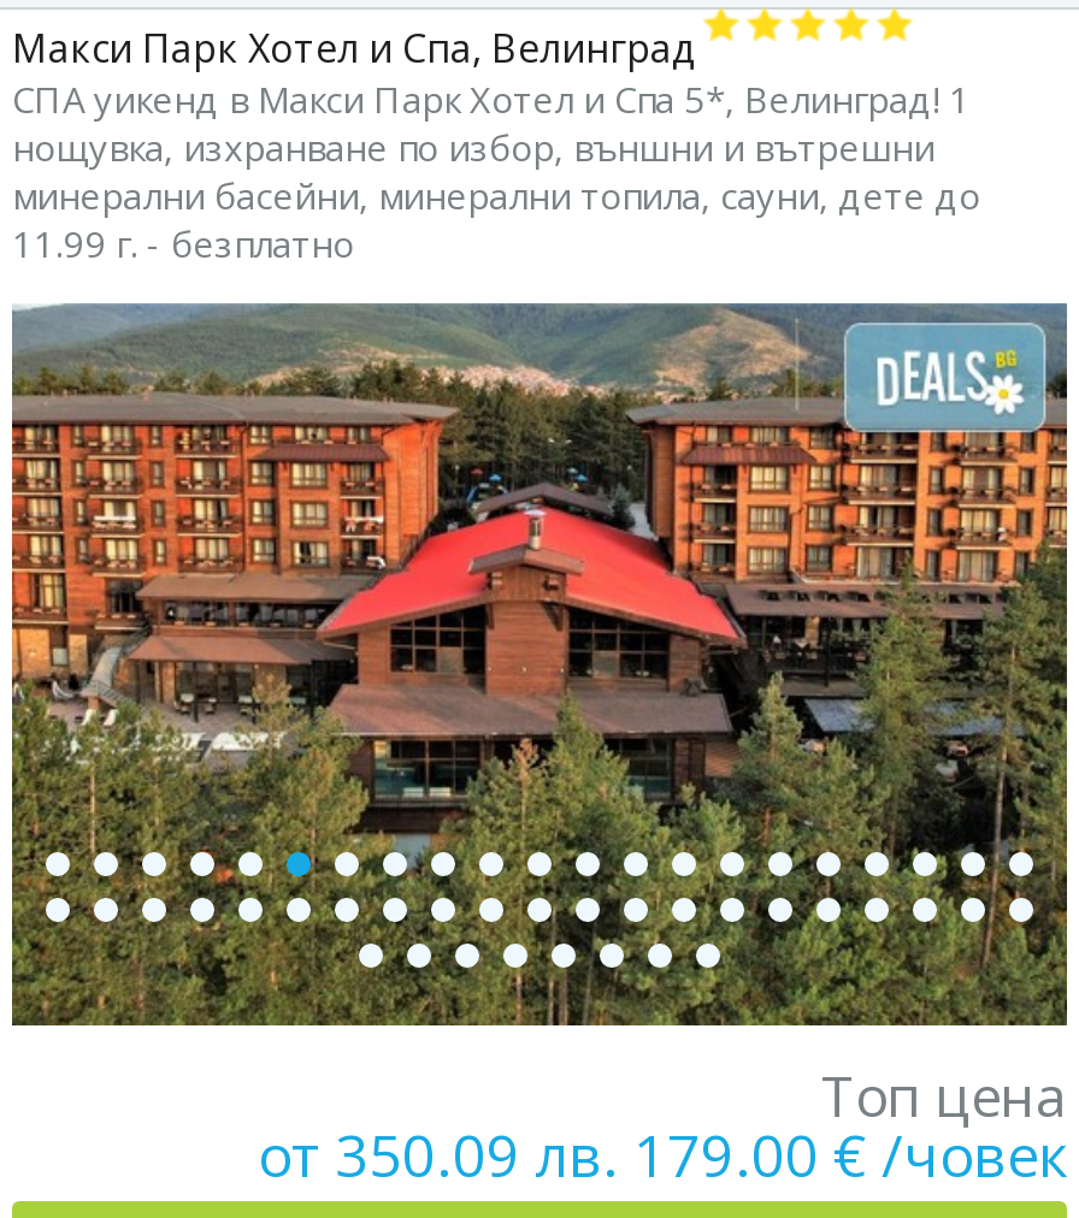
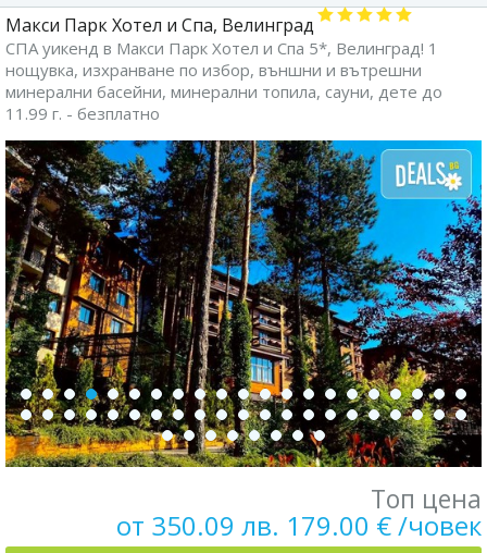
[10,301,1069,1028] [image] -> [4,139,483,468] [image]

